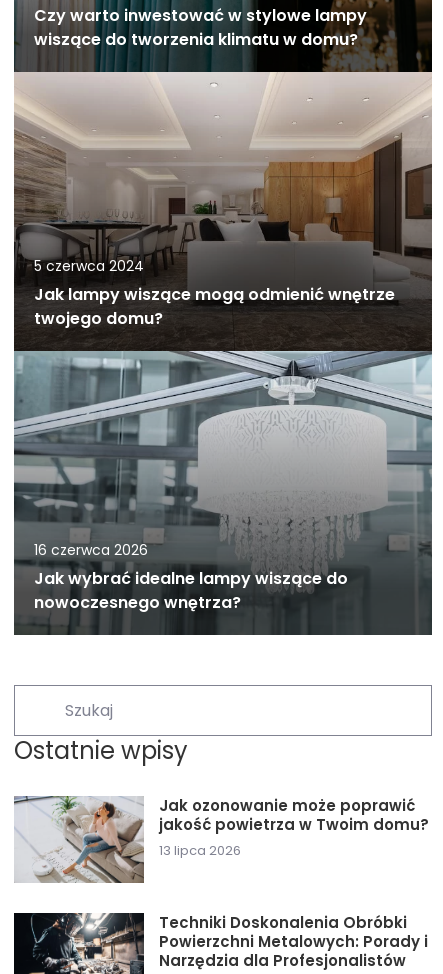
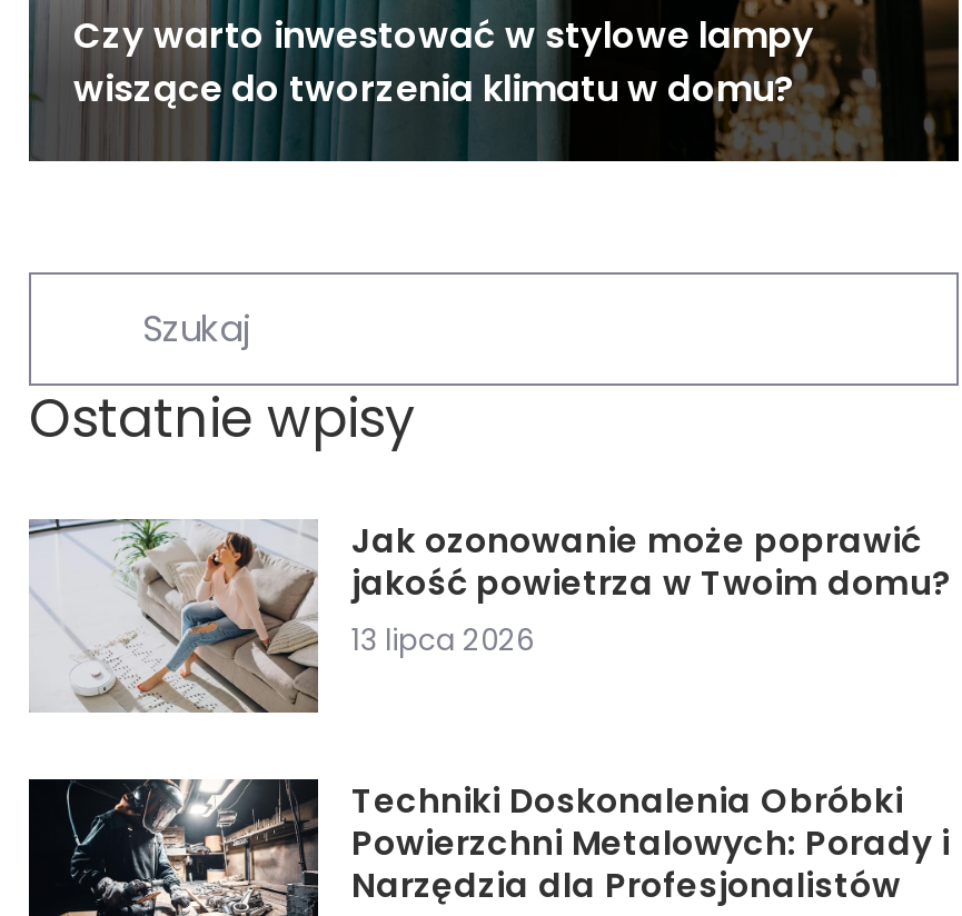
[14,72,433,636] [image] | 5 czerwca 2024 | Jak lampy wiszące mogą odmienić wnętrze | twojego domu? -> none
[34,540,348,614] 16 czerwca 2026 | Jak wybrać idealne lampy wiszące do | nowoczesnego wnętrza? -> none

